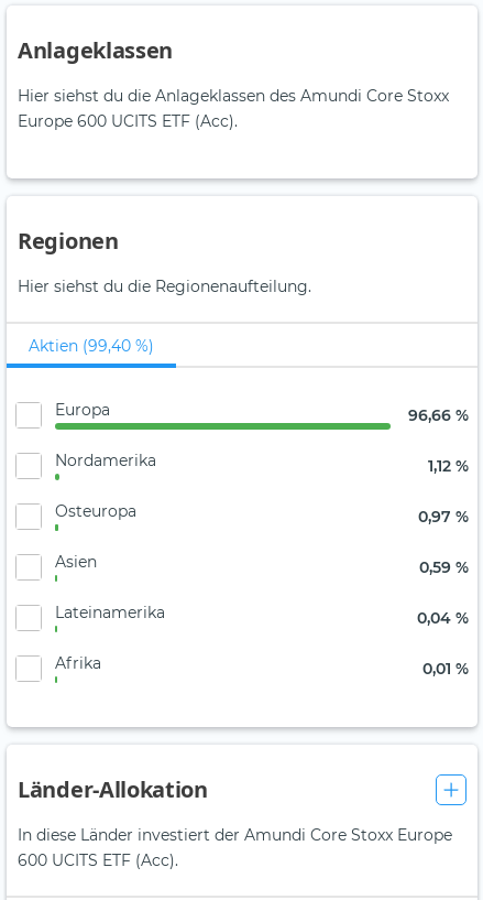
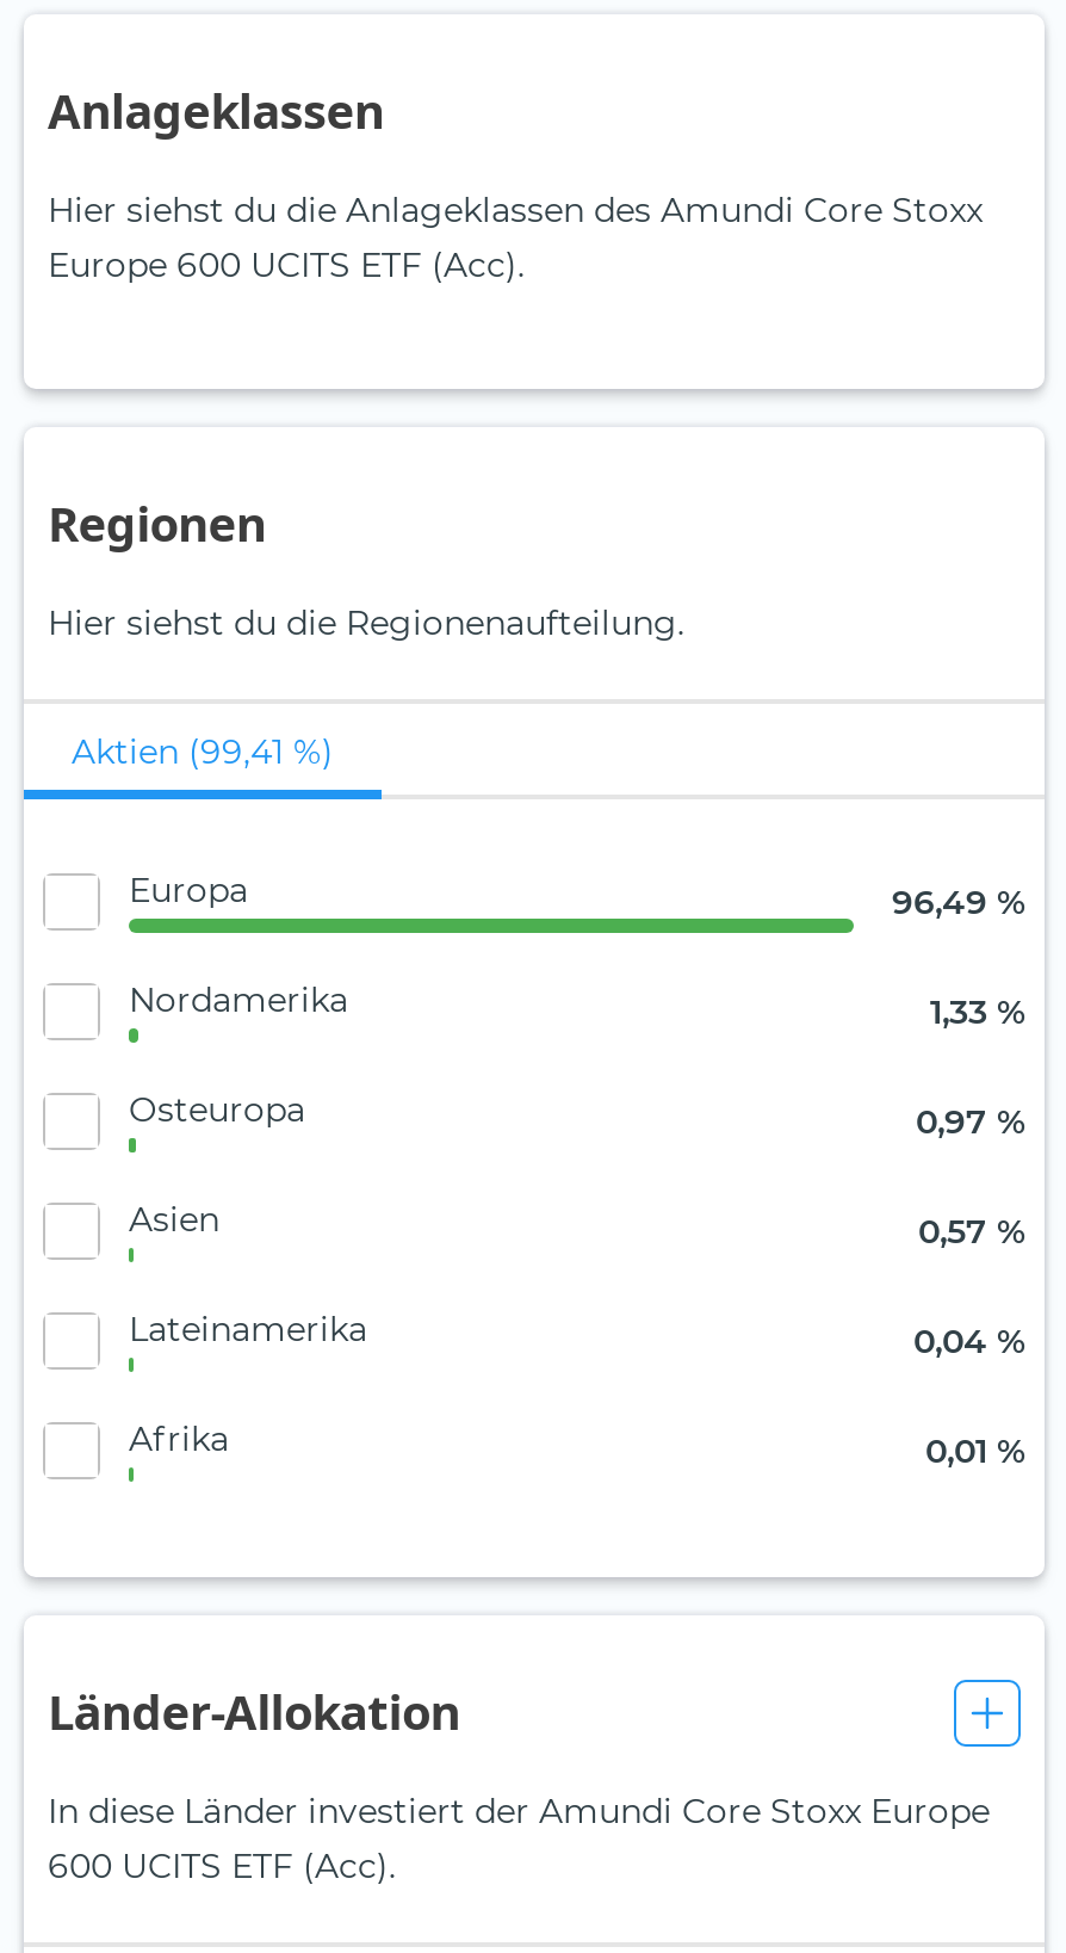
[29,336,154,356] Aktien (99,40 %) -> [72,731,334,774] Aktien (99,41 %)
[408,405,469,425] 96,66 % -> [892,880,1025,923] 96,49 %
[428,456,469,476] 1,12 % -> [930,990,1025,1032] 1,33 %
[419,557,469,577] 0,59 % -> [918,1209,1025,1252] 0,57 %

